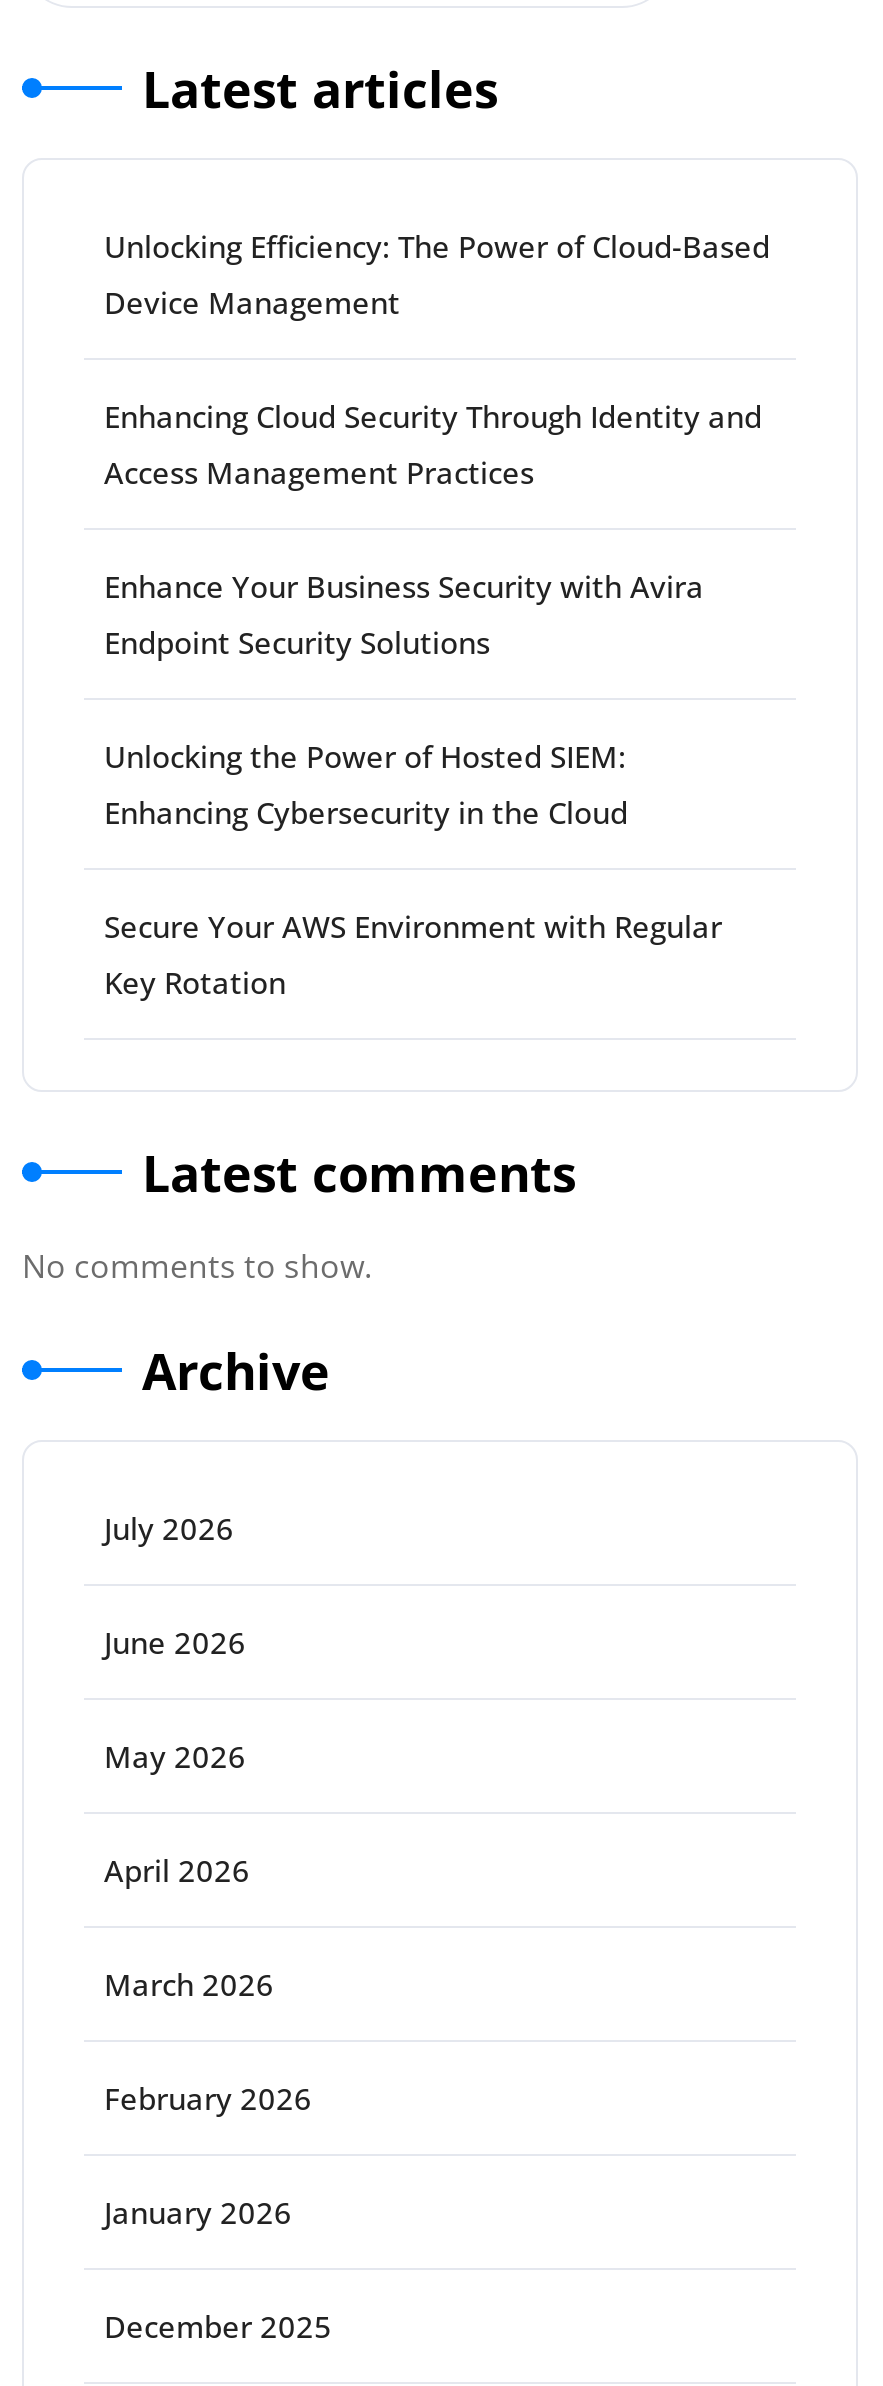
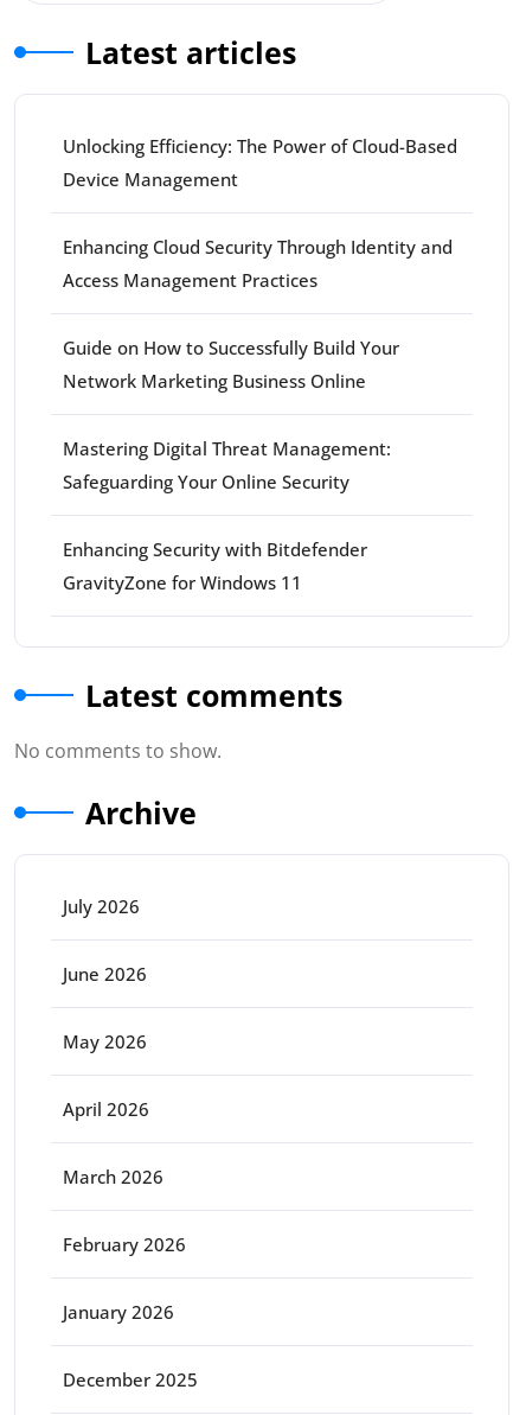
[104,566,704,662] Enhance Your Business Security with Avira | Endpoint Security Solutions -> [63,335,399,392] Guide on How to Successfully Build Your | Network Marketing Business Online
[104,736,628,832] Unlocking the Power of Hosted SIEM: | Enhancing Cybersecurity in the Cloud -> [63,436,391,493] Mastering Digital Threat Management: | Safeguarding Your Online Security
[104,906,722,1002] Secure Your AWS Environment with Regular | Key Rotation -> [63,537,367,594] Enhancing Security with Bitdefender | GravityZone for Windows 11

